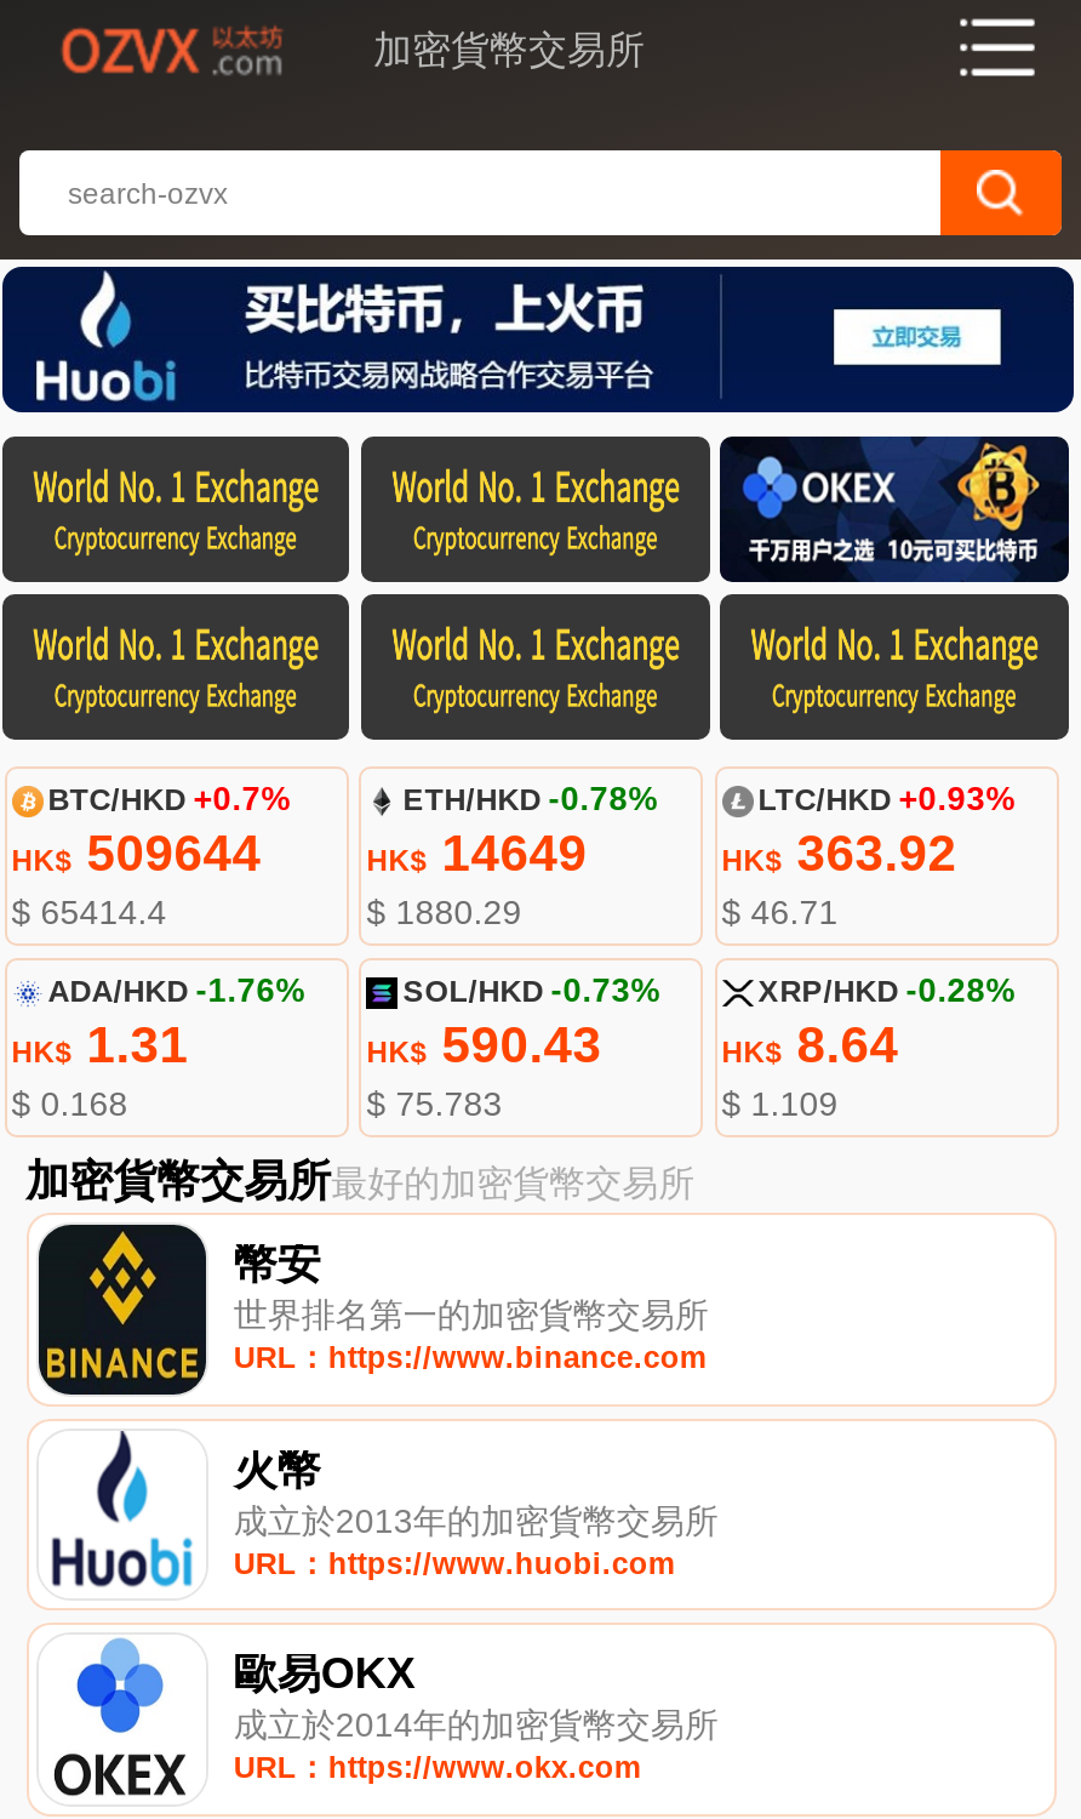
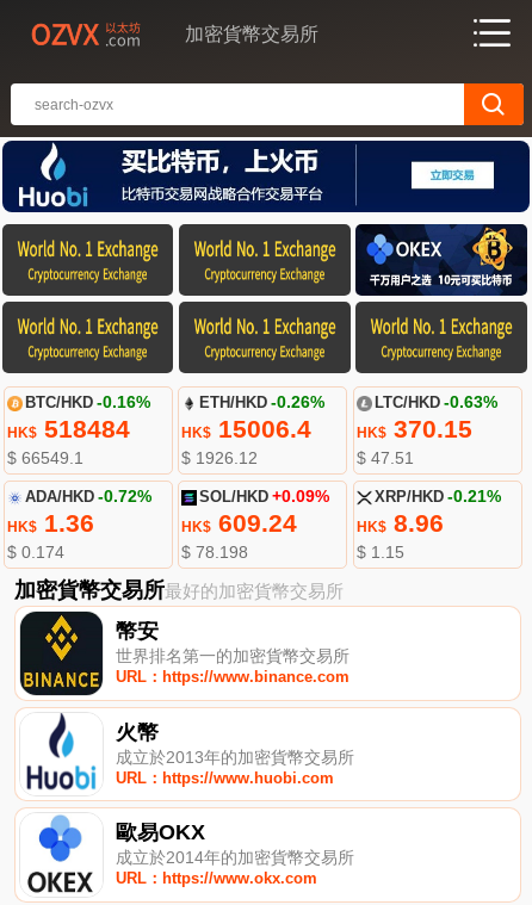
[12,781,290,931] BTC/HKD +0.7% | HK$509644 | $ 65414.4 -> [7,393,150,467] BTC/HKD -0.16% | HK$518484 | $ 66549.1
[367,781,658,931] ETH/HKD -0.78% | HK$14649 | $ 1880.29 -> [182,393,325,467] ETH/HKD -0.26% | HK$15006.4 | $ 1926.12
[722,781,1015,931] LTC/HKD +0.93% | HK$363.92 | $ 46.71 -> [356,393,497,467] LTC/HKD -0.63% | HK$370.15 | $ 47.51
[12,973,305,1123] ADA/HKD -1.76% | HK$1.31 | $ 0.168 -> [7,488,151,562] ADA/HKD -0.72% | HK$1.36 | $ 0.174
[367,973,660,1123] SOL/HKD -0.73% | HK$590.43 | $ 75.783 -> [182,488,330,562] SOL/HKD +0.09% | HK$609.24 | $ 78.198
[722,973,1015,1123] XRP/HKD -0.28% | HK$8.64 | $ 1.109 -> [356,488,501,562] XRP/HKD -0.21% | HK$8.96 | $ 1.15

